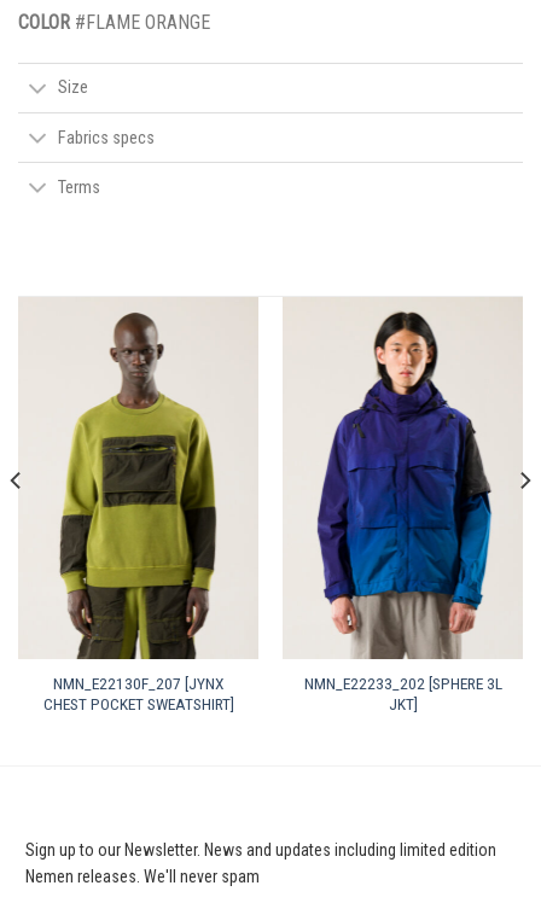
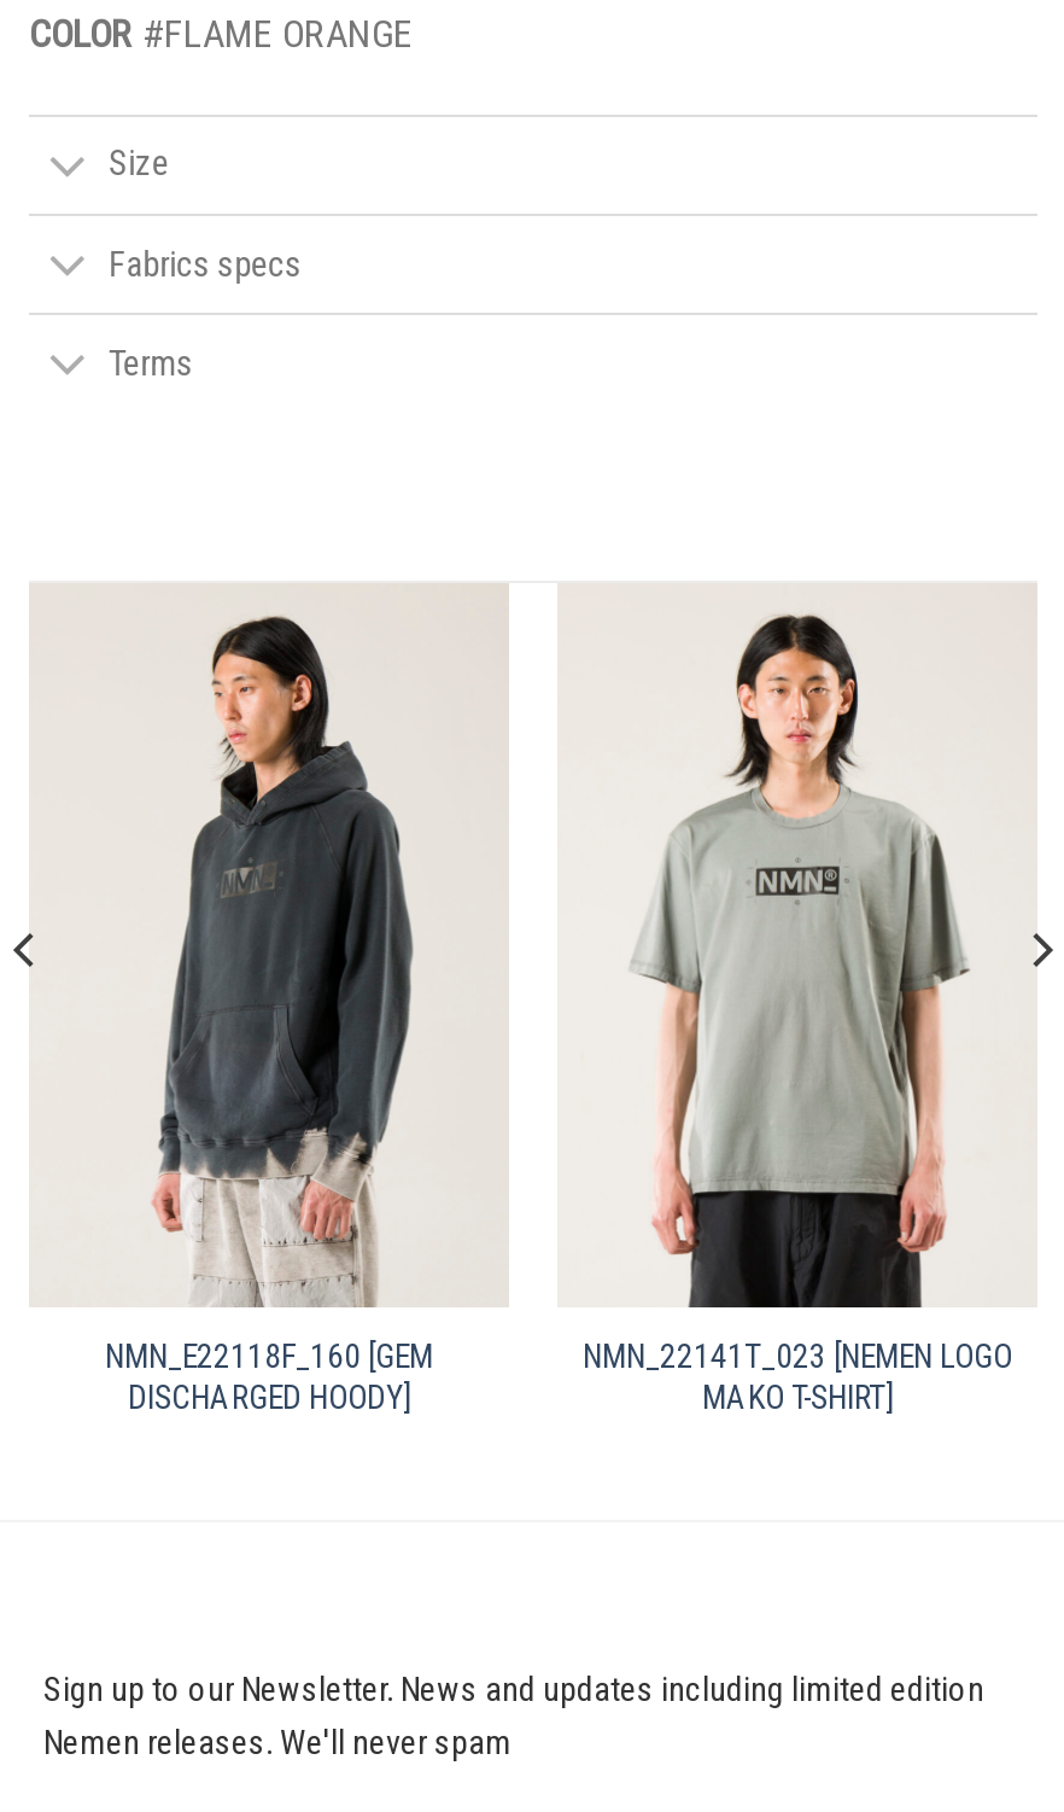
[43,313,234,713] [image] | NMN_E22130F_207 [JYNX | CHEST POCKET SWEATSHIRT] -> [105,617,433,1415] [image] | NMN_E22118F_160 [GEM | DISCHARGED HOODY]
[304,313,502,713] [image] | NMN_E22233_202 [SPHERE 3L | JKT] -> [583,614,1012,1416] [image] | NMN_22141T_023 [NEMEN LOGO | MAKO T-SHIRT]

